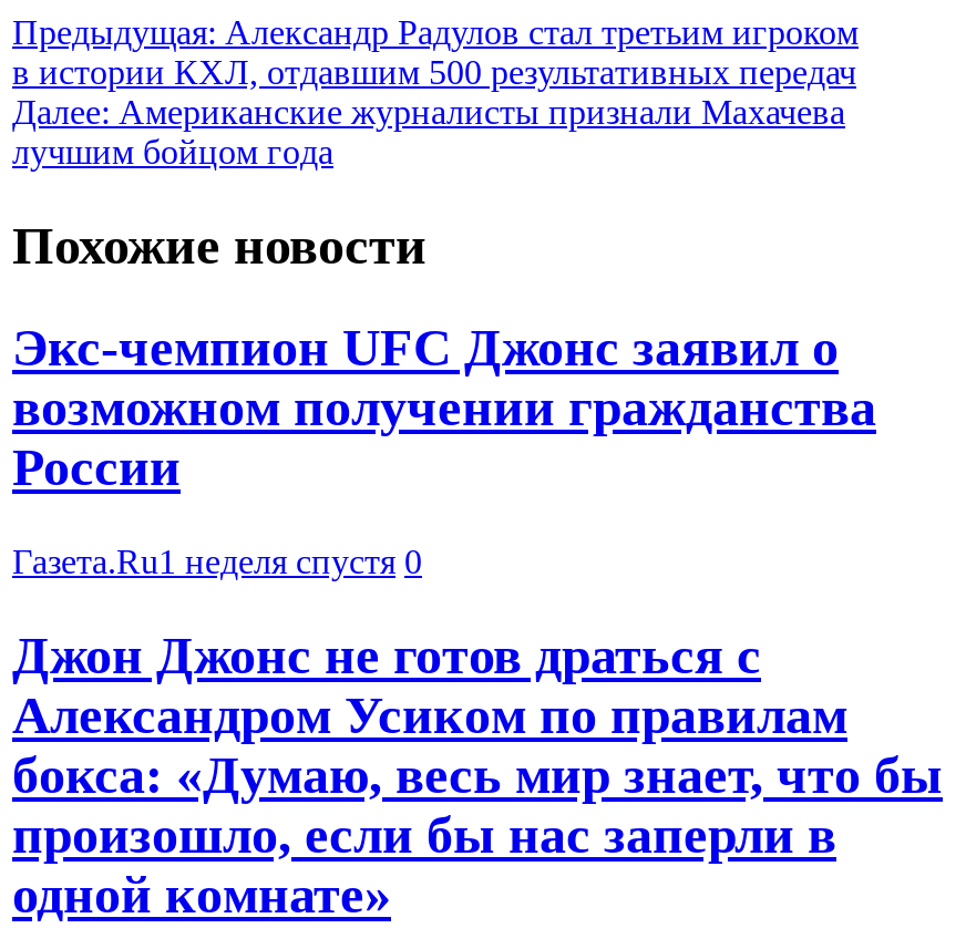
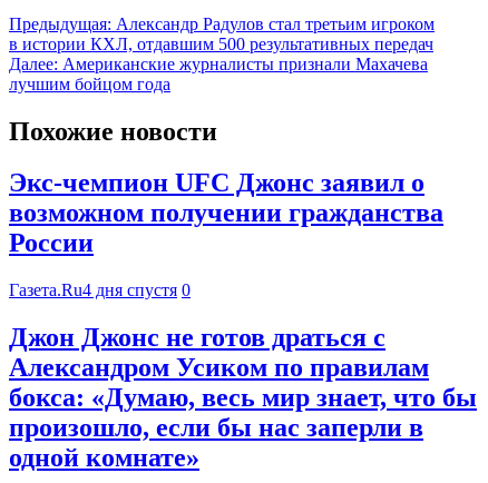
[12,543,422,581] Газета.Ru1 неделя спустя 0 -> [9,281,191,300] Газета.Ru4 дня спустя 0

